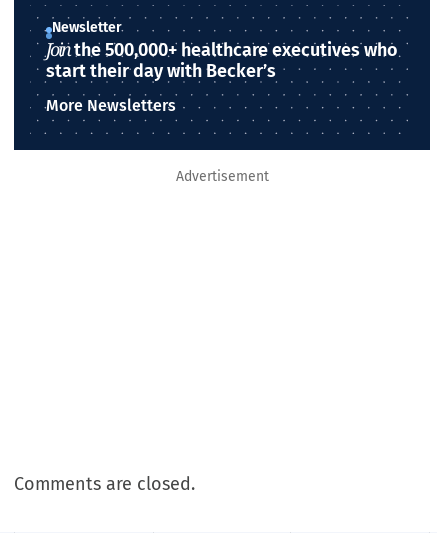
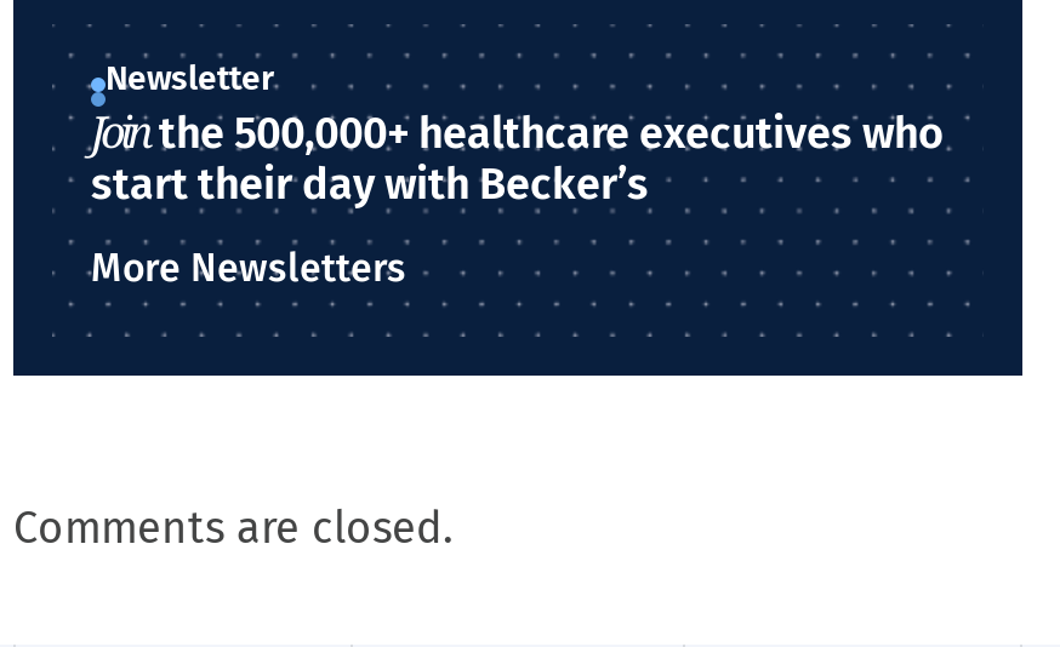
[175,168,268,185] Advertisement -> none

